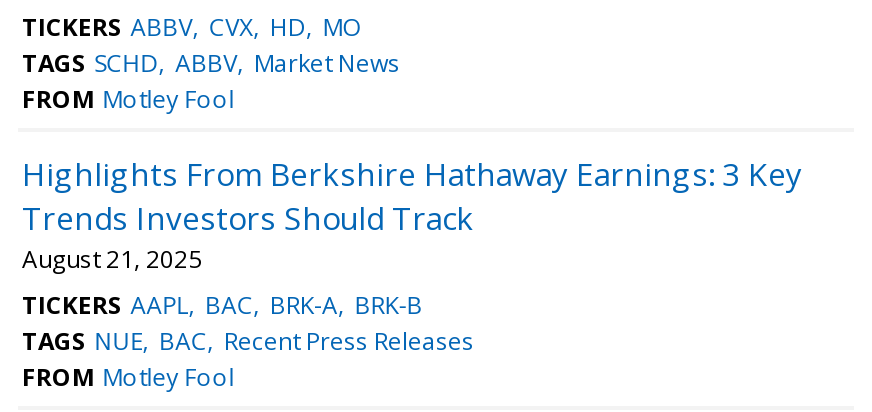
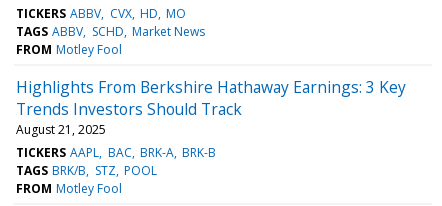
[22,46,400,80] TAGS SCHD ABBV Market News -> [16,23,205,40] TAGS ABBV SCHD Market News
[22,324,474,358] TAGS NUE BAC Recent Press Releases -> [16,162,157,179] TAGS BRK/B STZ POOL

